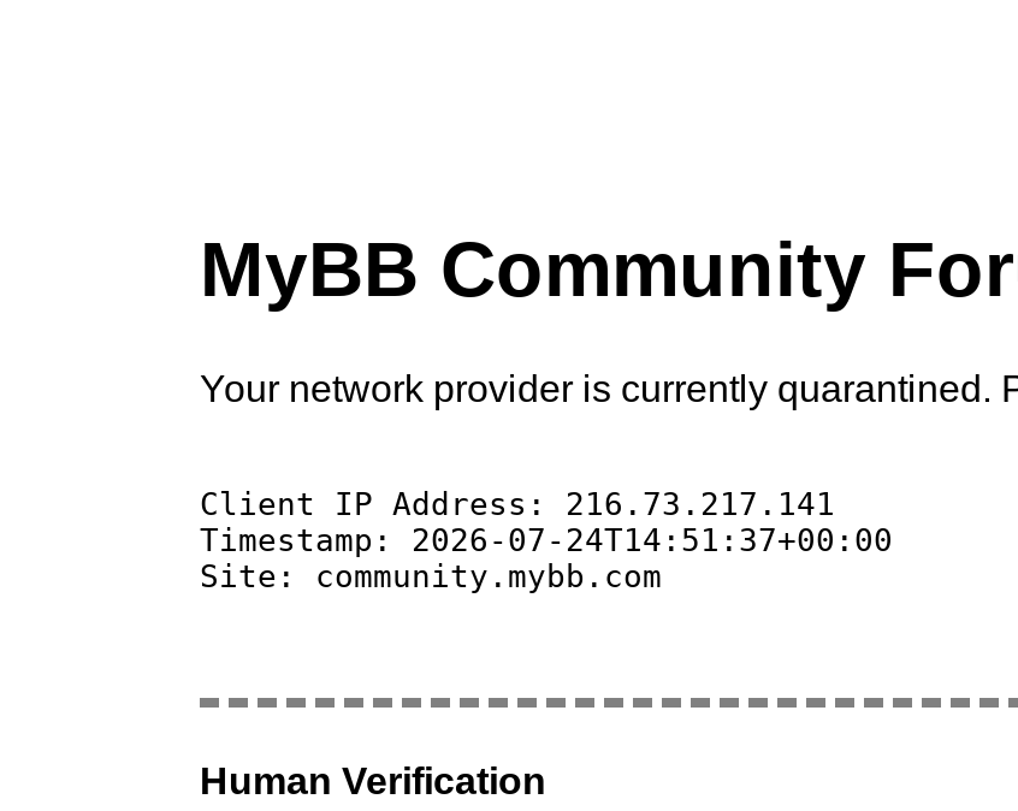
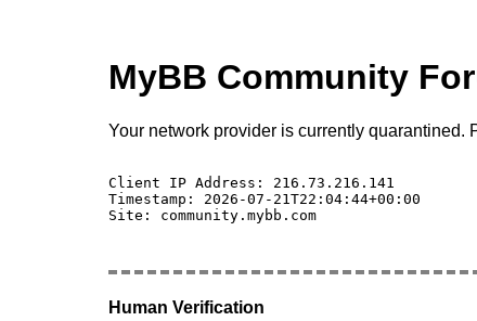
[200,486,854,522] Client IP Address: 216.73.217.141 -> [108,174,403,191] Client IP Address: 216.73.216.141
[200,522,893,558] Timestamp: 2026-07-24T14:51:37+00:00 -> [108,191,421,207] Timestamp: 2026-07-21T22:04:44+00:00

